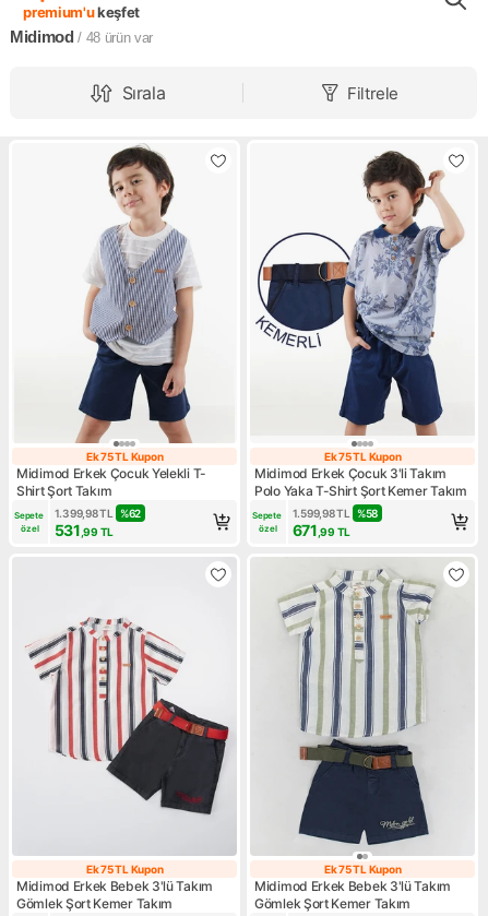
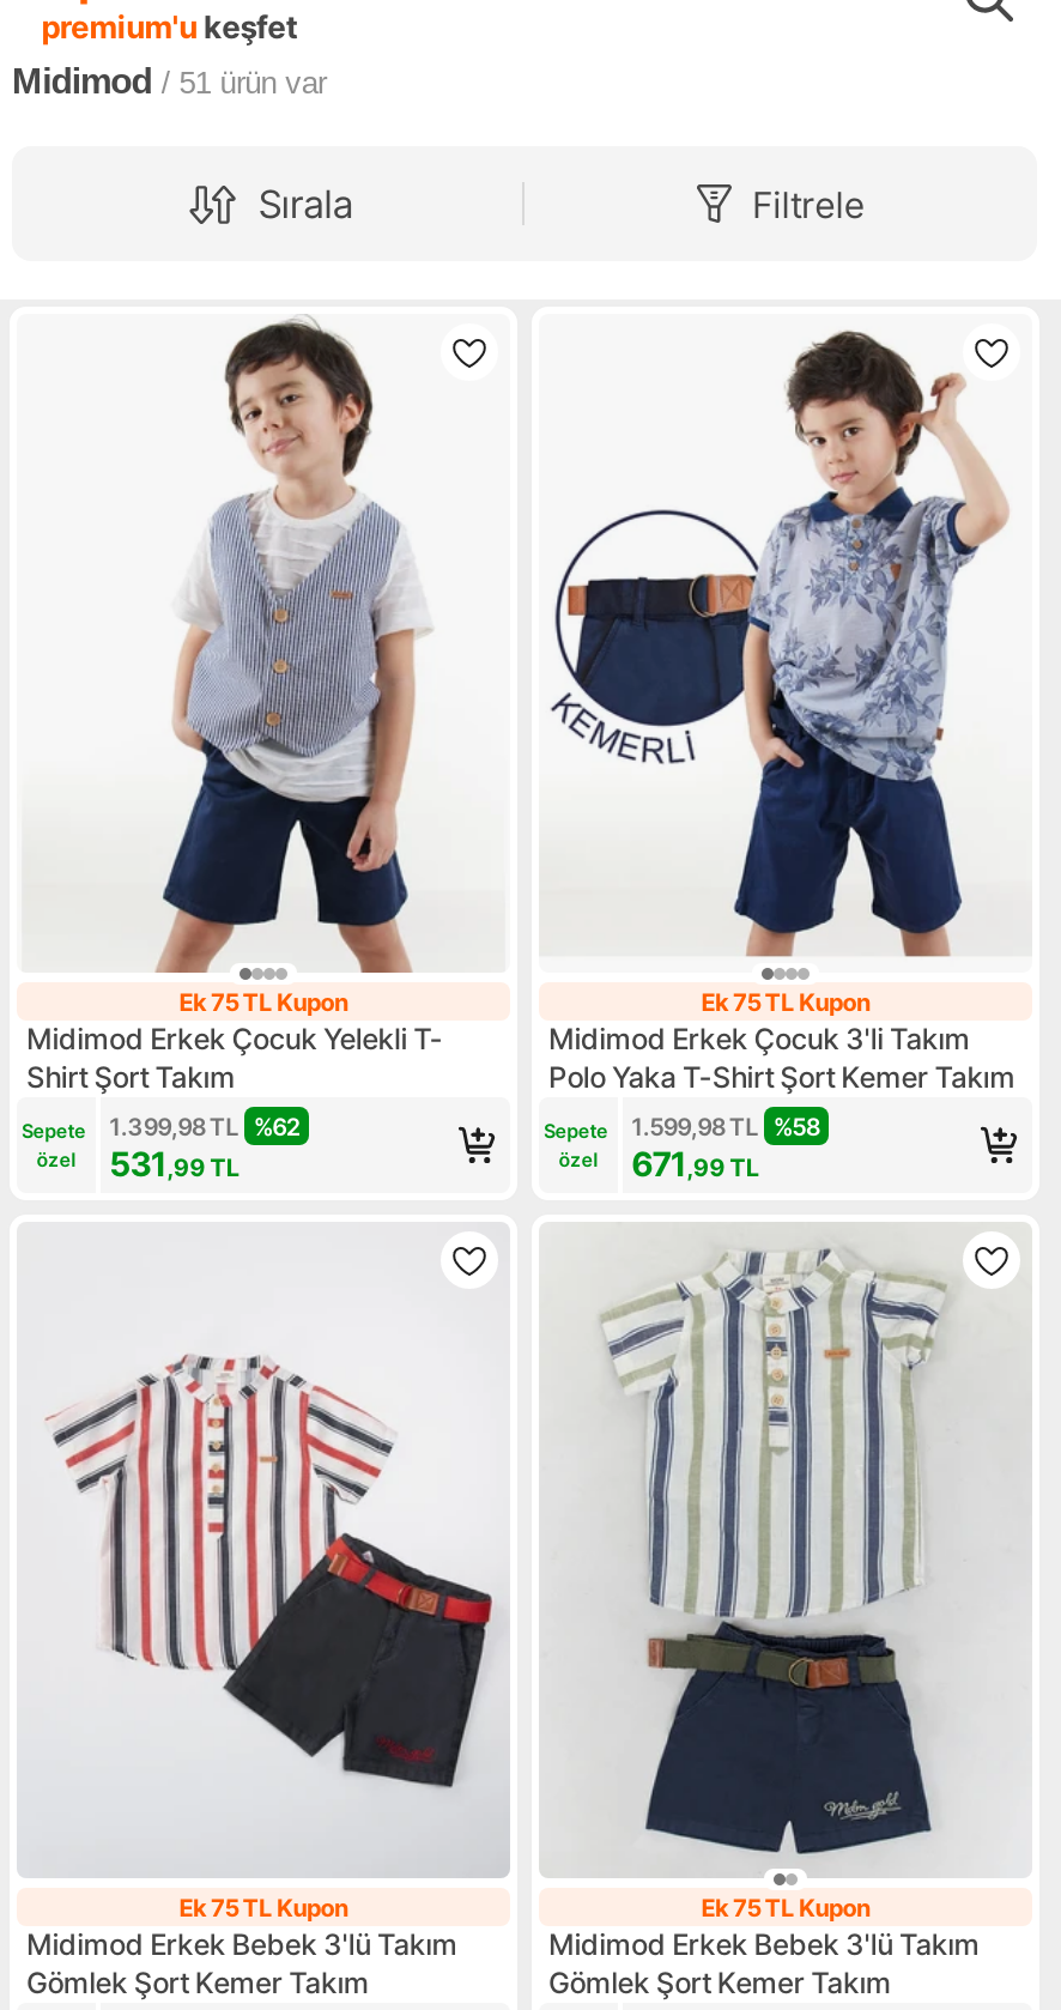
[10,27,153,46] Midimod / 48 ürün var -> [12,60,326,101] Midimod / 51 ürün var

